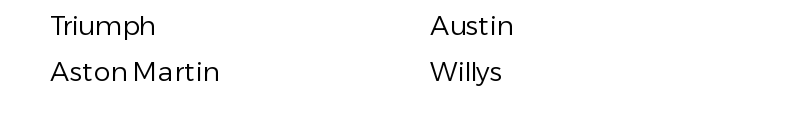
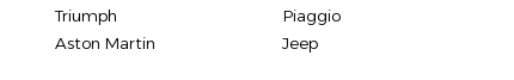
[430,10,512,42] Austin -> [282,6,341,25] Piaggio
[430,56,502,88] Willys -> [282,34,318,53] Jeep

